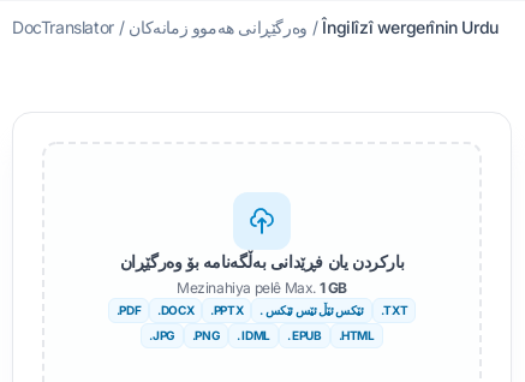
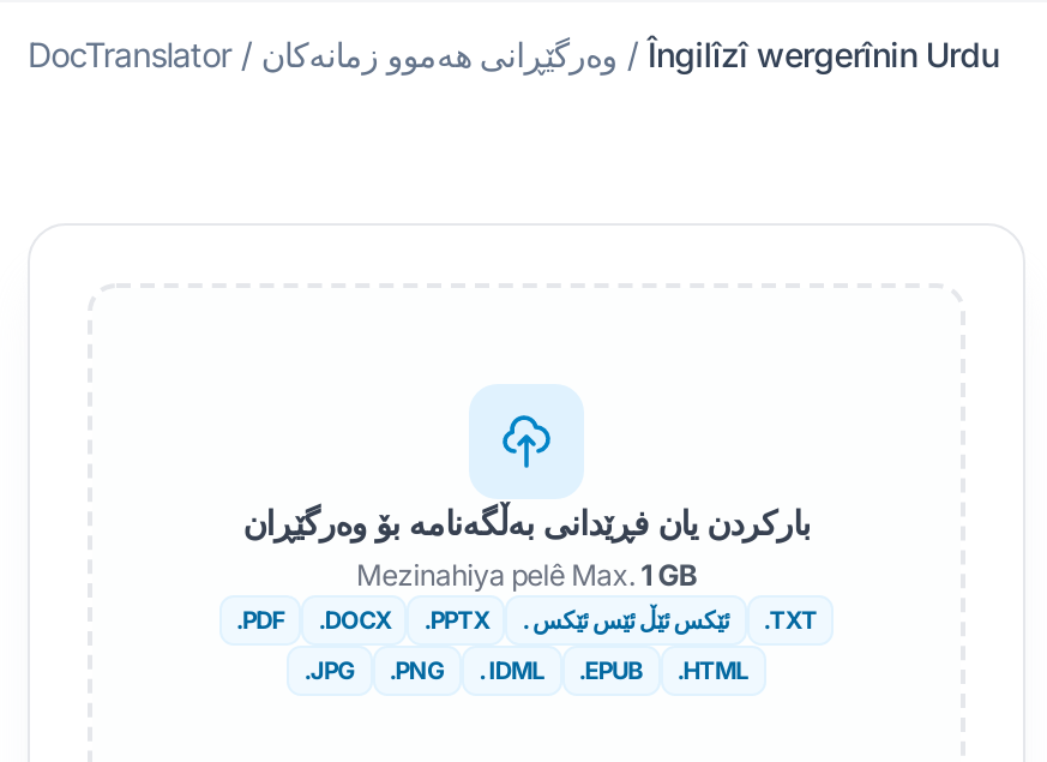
[287,328,321,342] . EPUB -> [579,655,643,684] .EPUB

